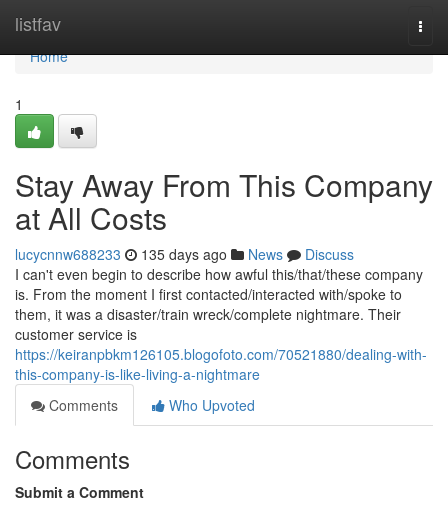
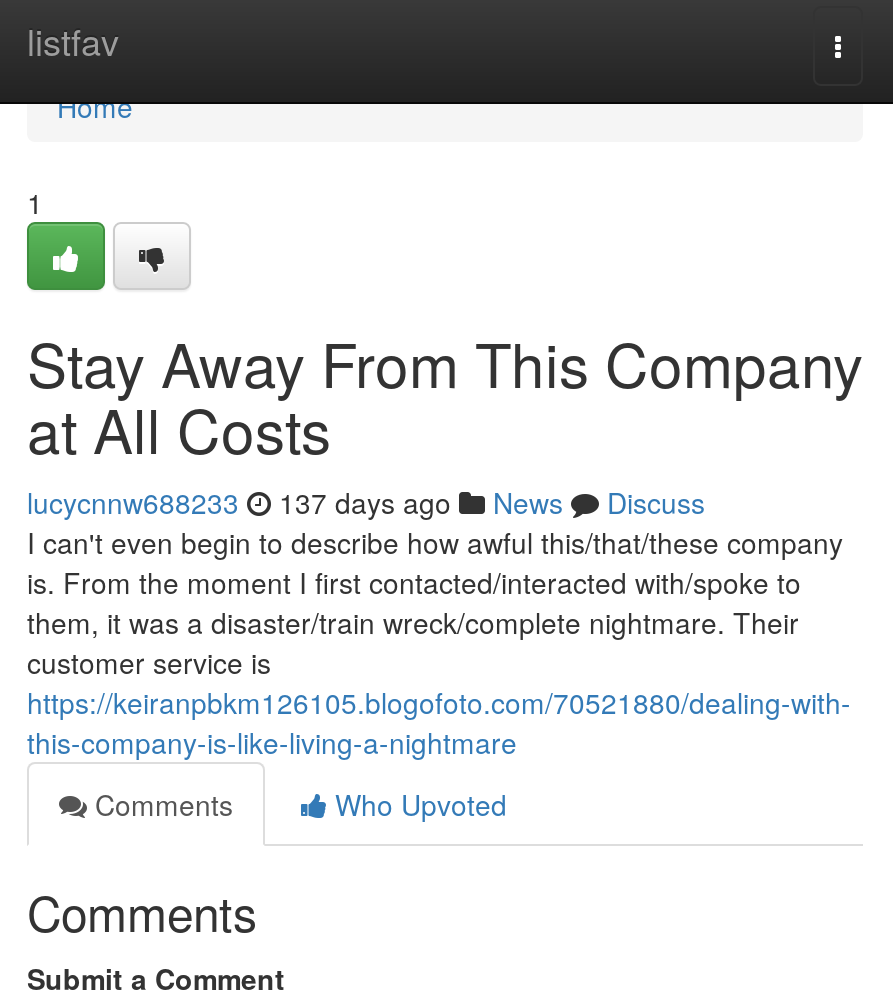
[15,244,354,264] lucycnnw688233 135 days ago News Discuss -> [27,482,705,522] lucycnnw688233 137 days ago News Discuss

